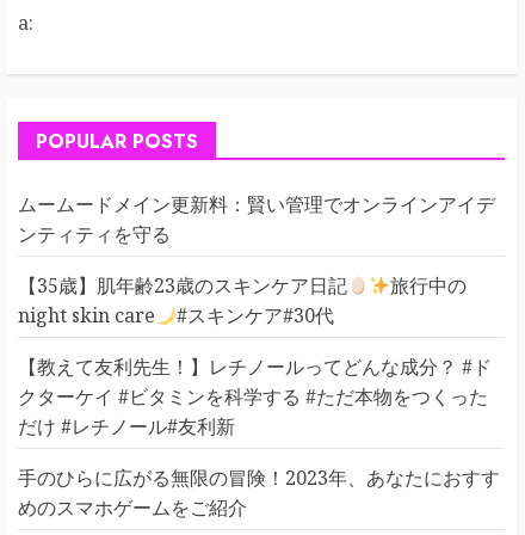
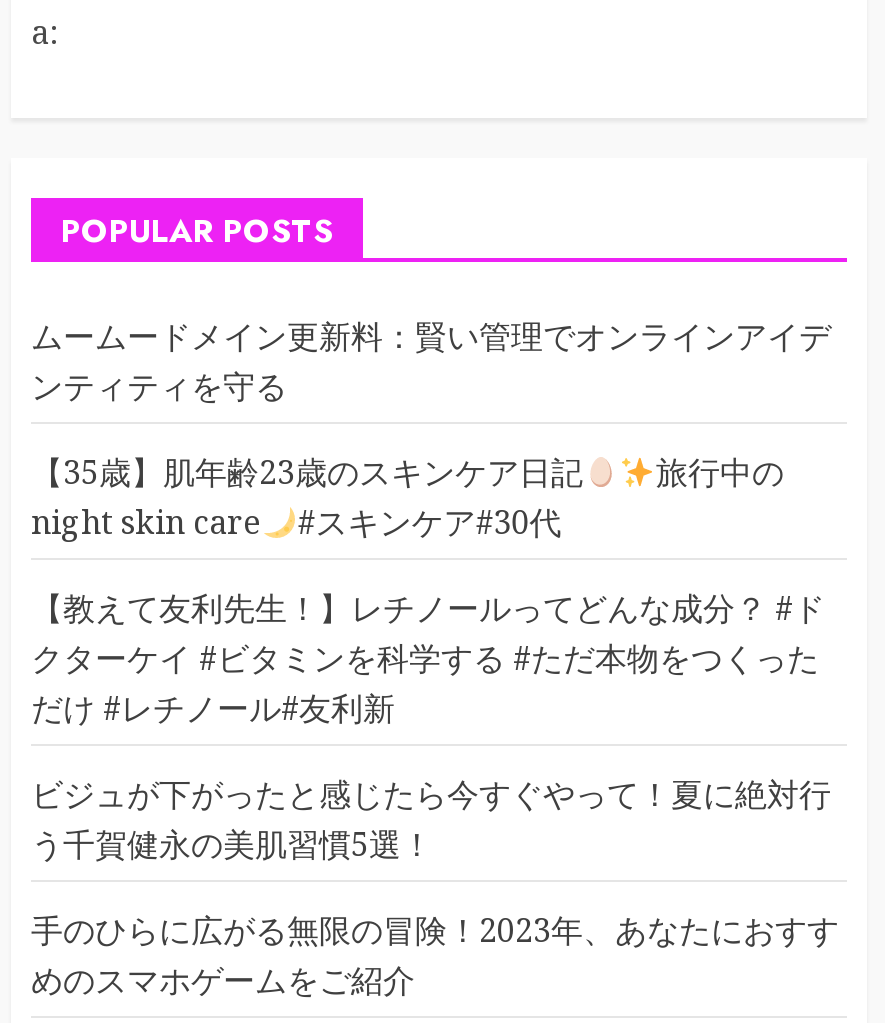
none -> [31,772,831,866] ビジュが下がったと感じたら今すぐやって！夏に絶対行 | う千賀健永の美肌習慣5選！

